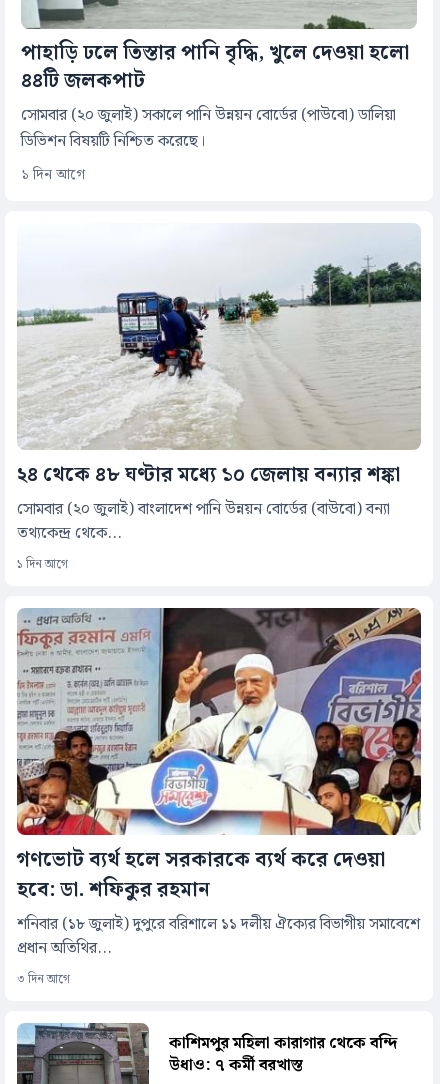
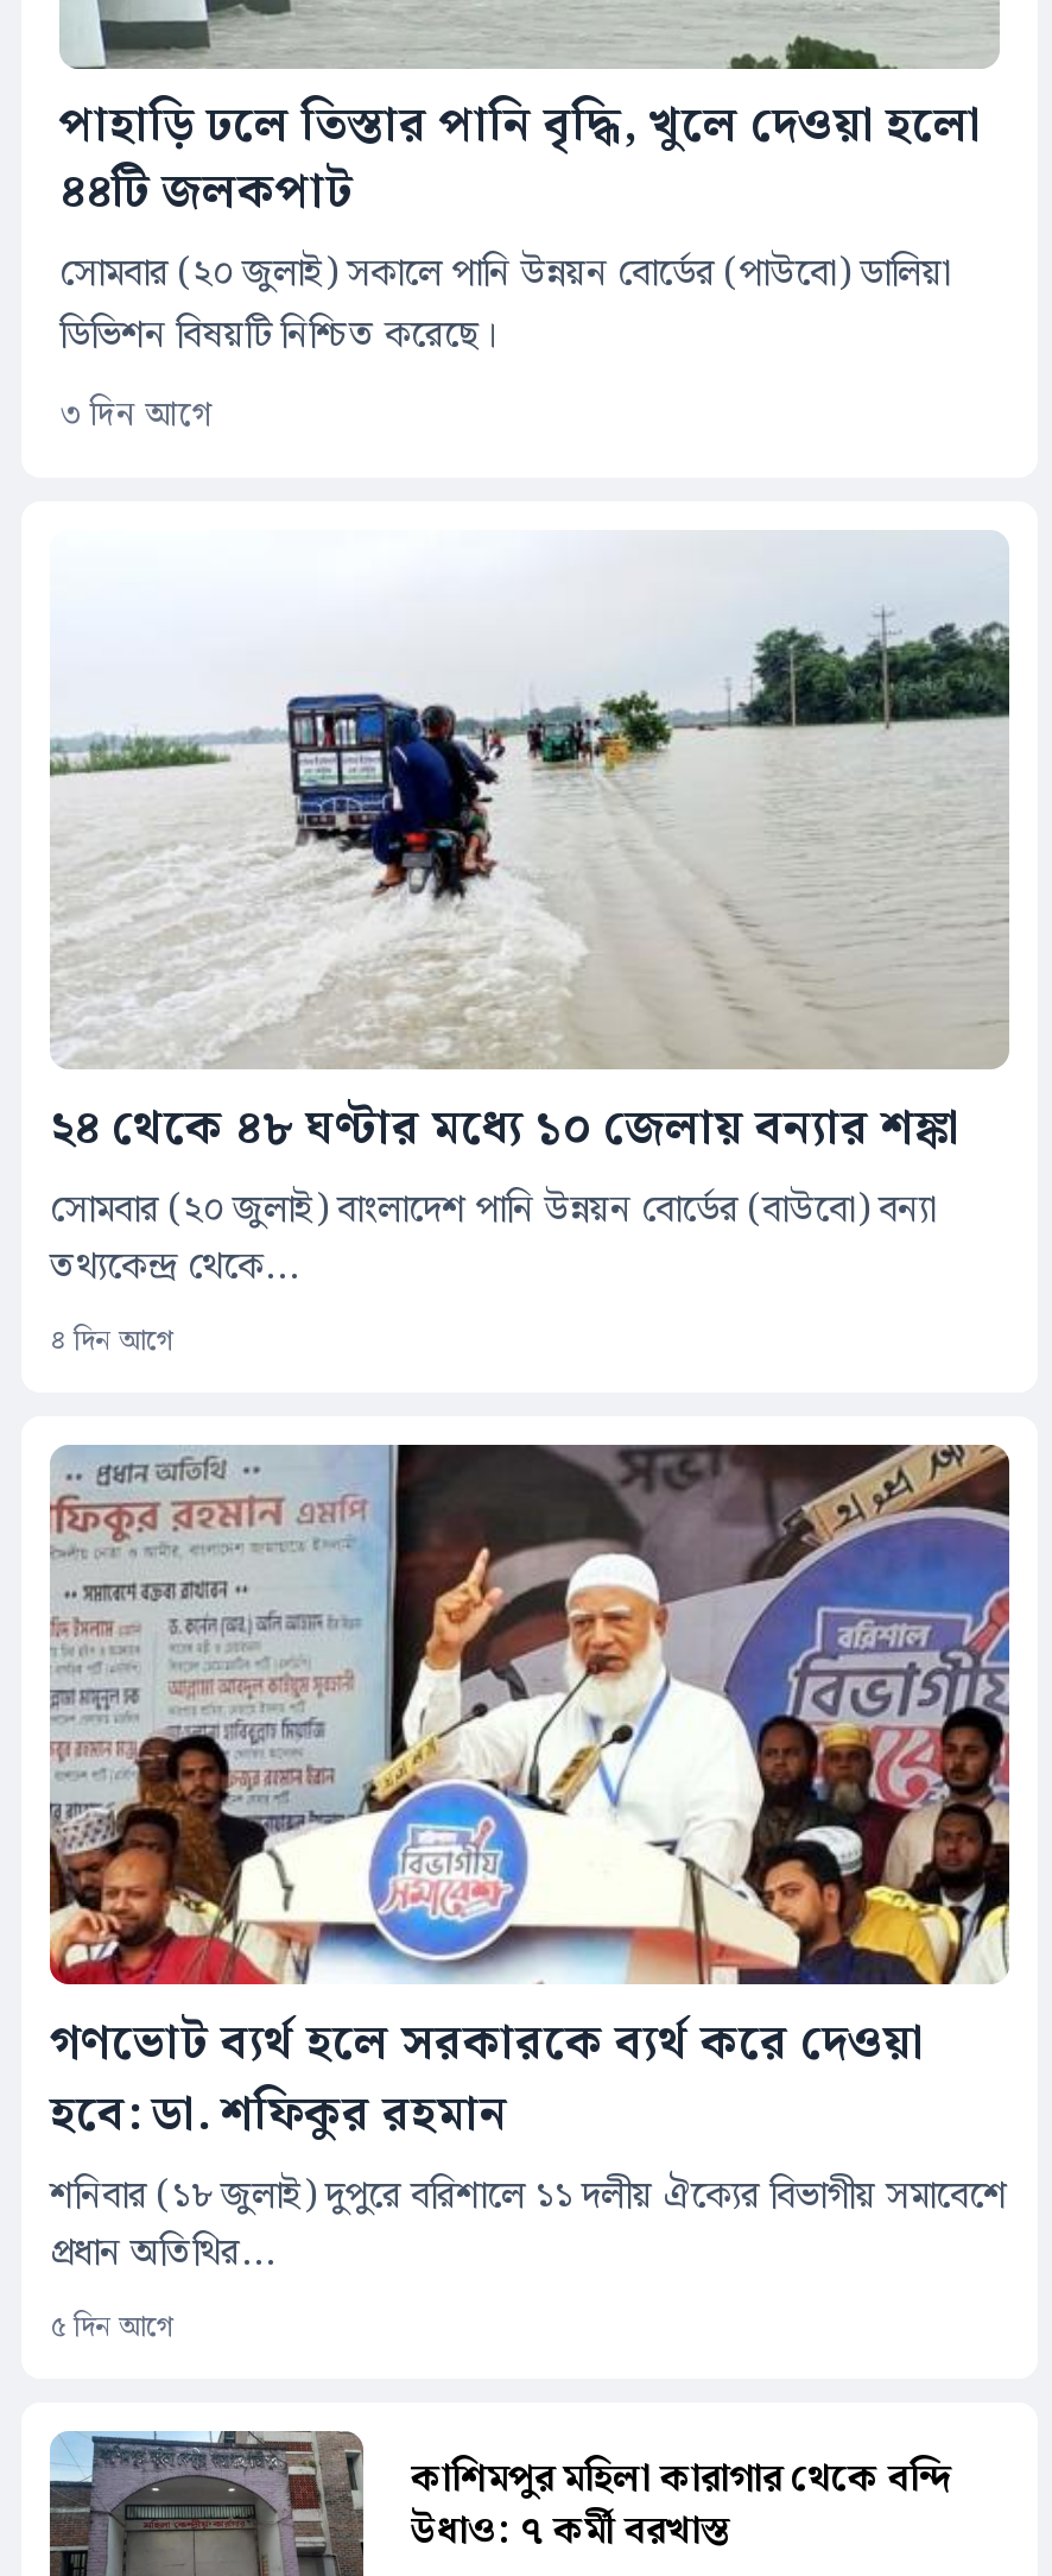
[21,164,85,186] ১ দিন আগে -> [59,389,214,442] ৩ দিন আগে
[17,555,68,574] ১ দিন আগে -> [50,1319,173,1364] ৪ দিন আগে
[17,970,70,989] ৩ দিন আগে -> [50,2306,173,2351] ৫ দিন আগে

